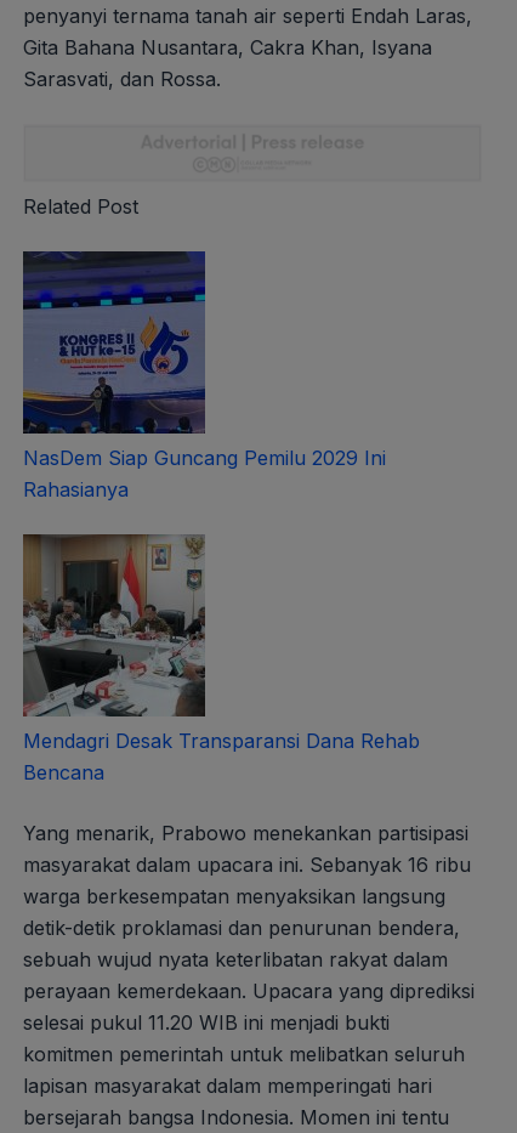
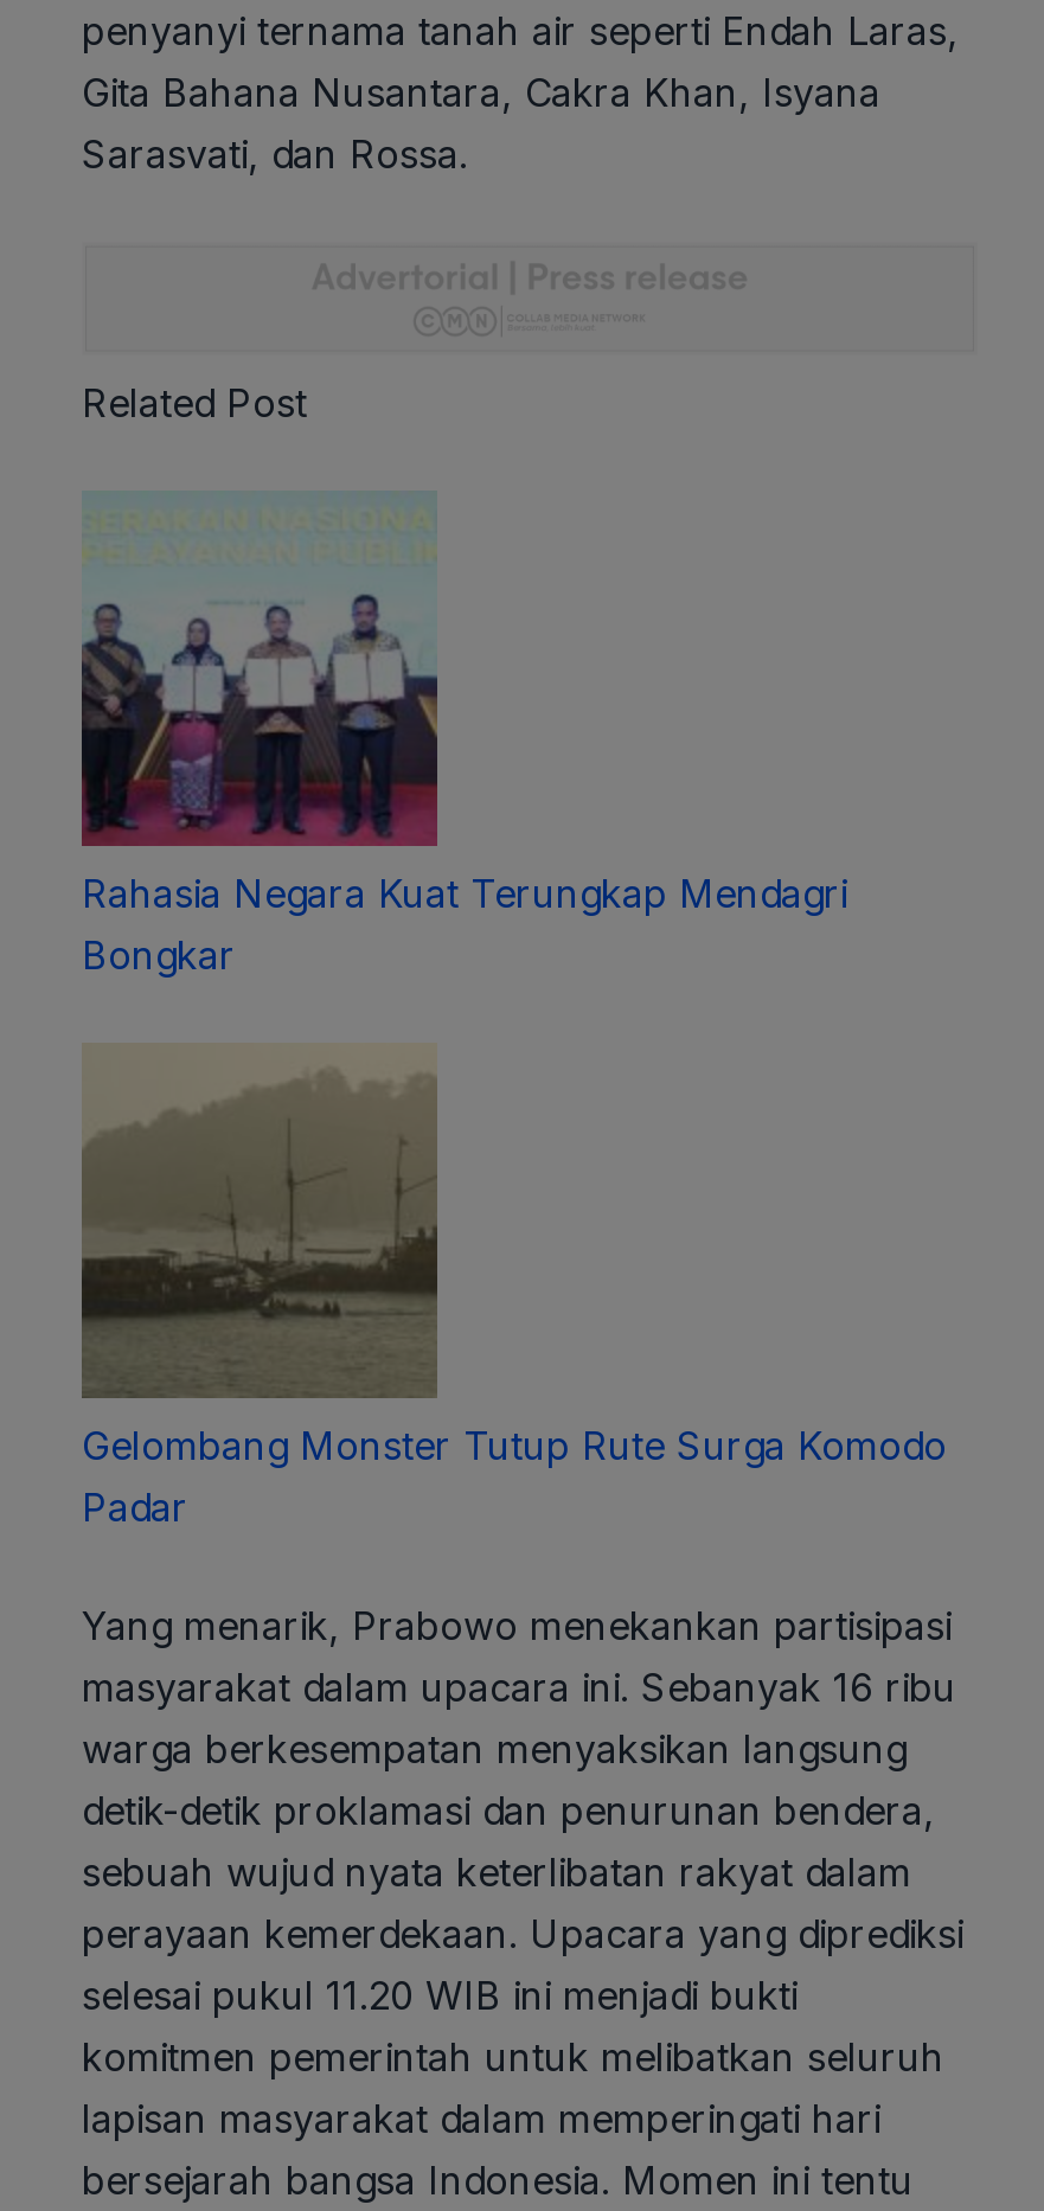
[22,250,386,502] [image] | NasDem Siap Guncang Pemilu 2029 Ini | Rahasianya -> [79,491,847,978] [image] | Rahasia Negara Kuat Terungkap Mendagri | Bongkar
[22,533,420,784] [image] | Mendagri Desak Transparansi Dana Rehab | Bencana -> [79,1043,947,1531] [image] | Gelombang Monster Tutup Rute Surga Komodo | Padar

